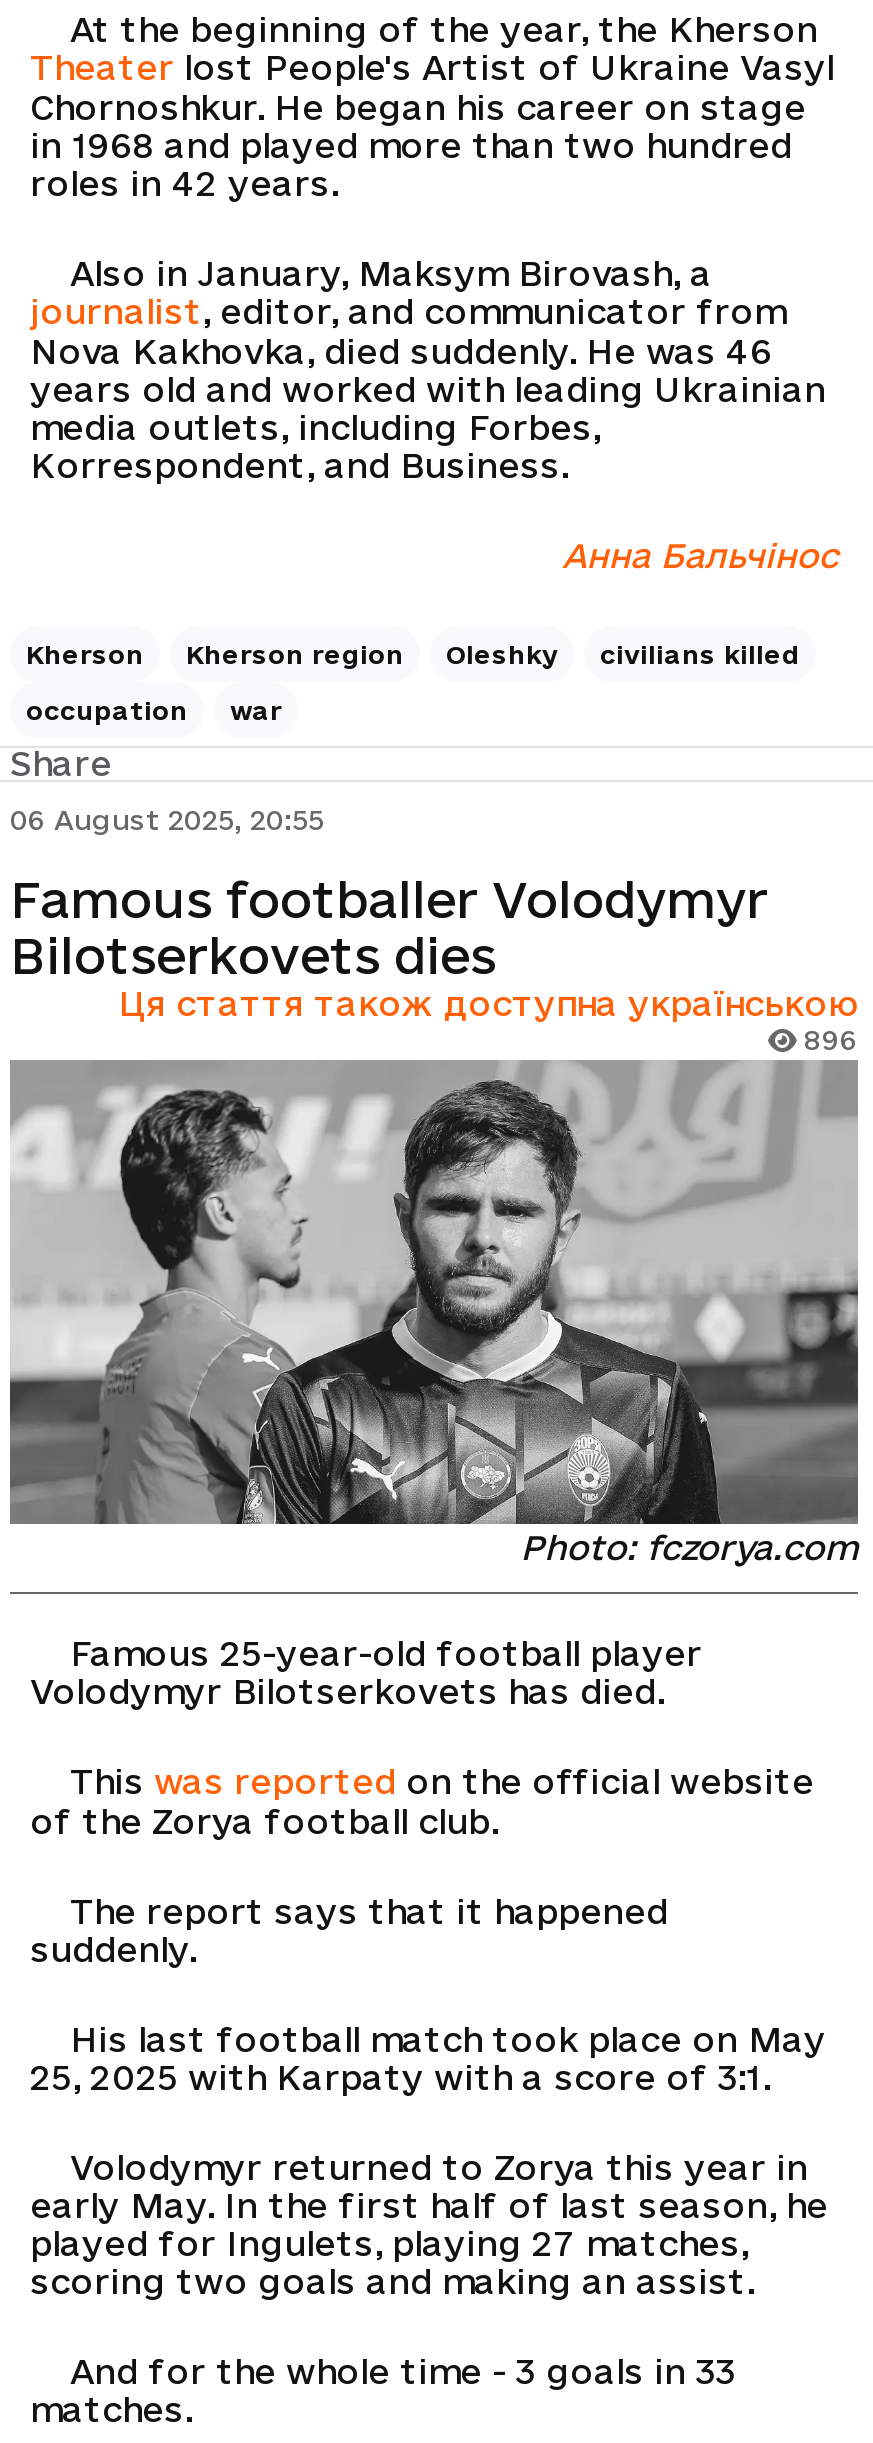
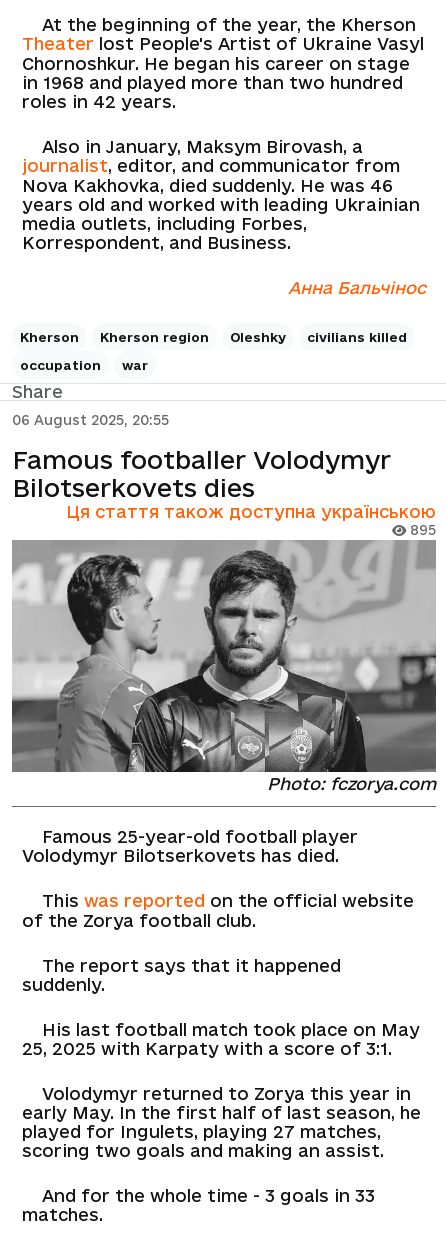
[796,1024,858,1056] 896 -> [406,522,436,538] 895

